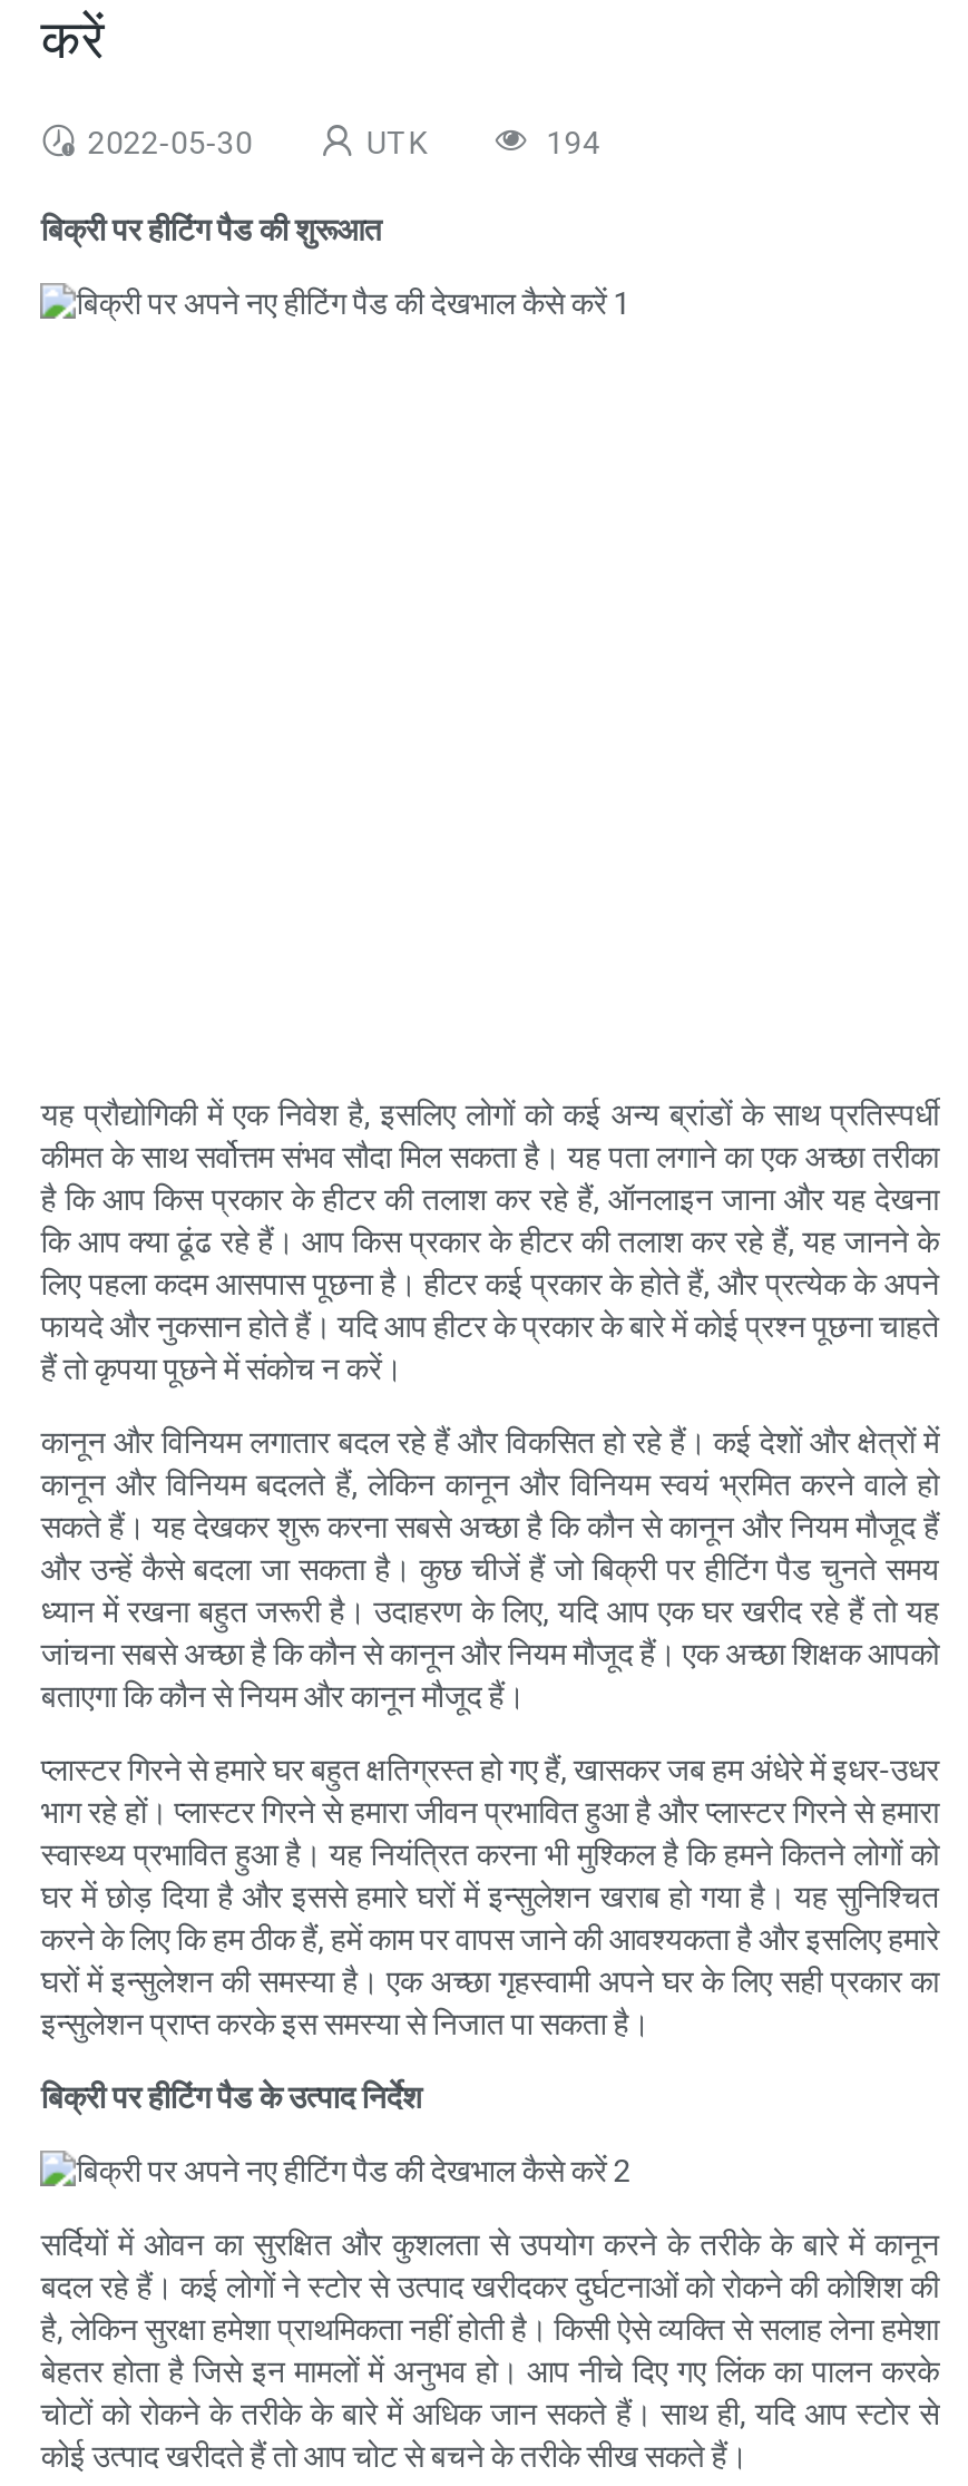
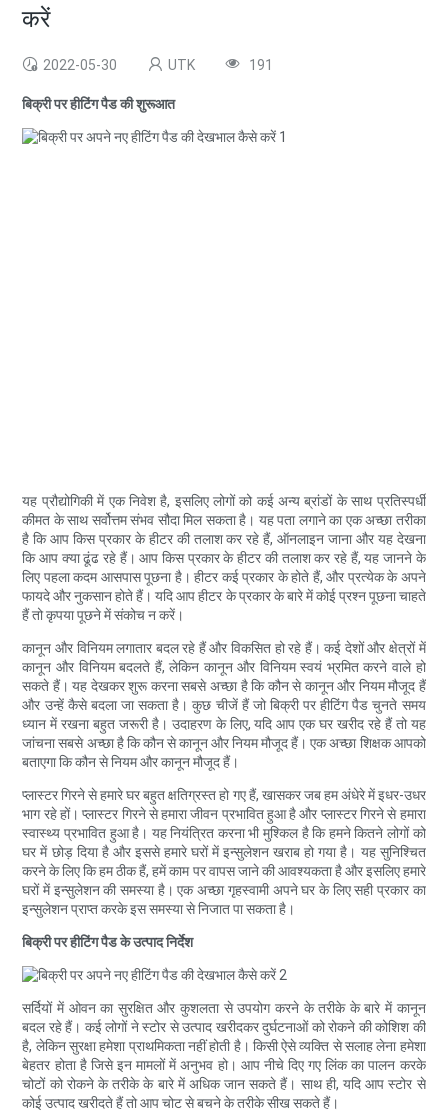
[547,126,600,161] 194 -> [249,57,273,73] 191

